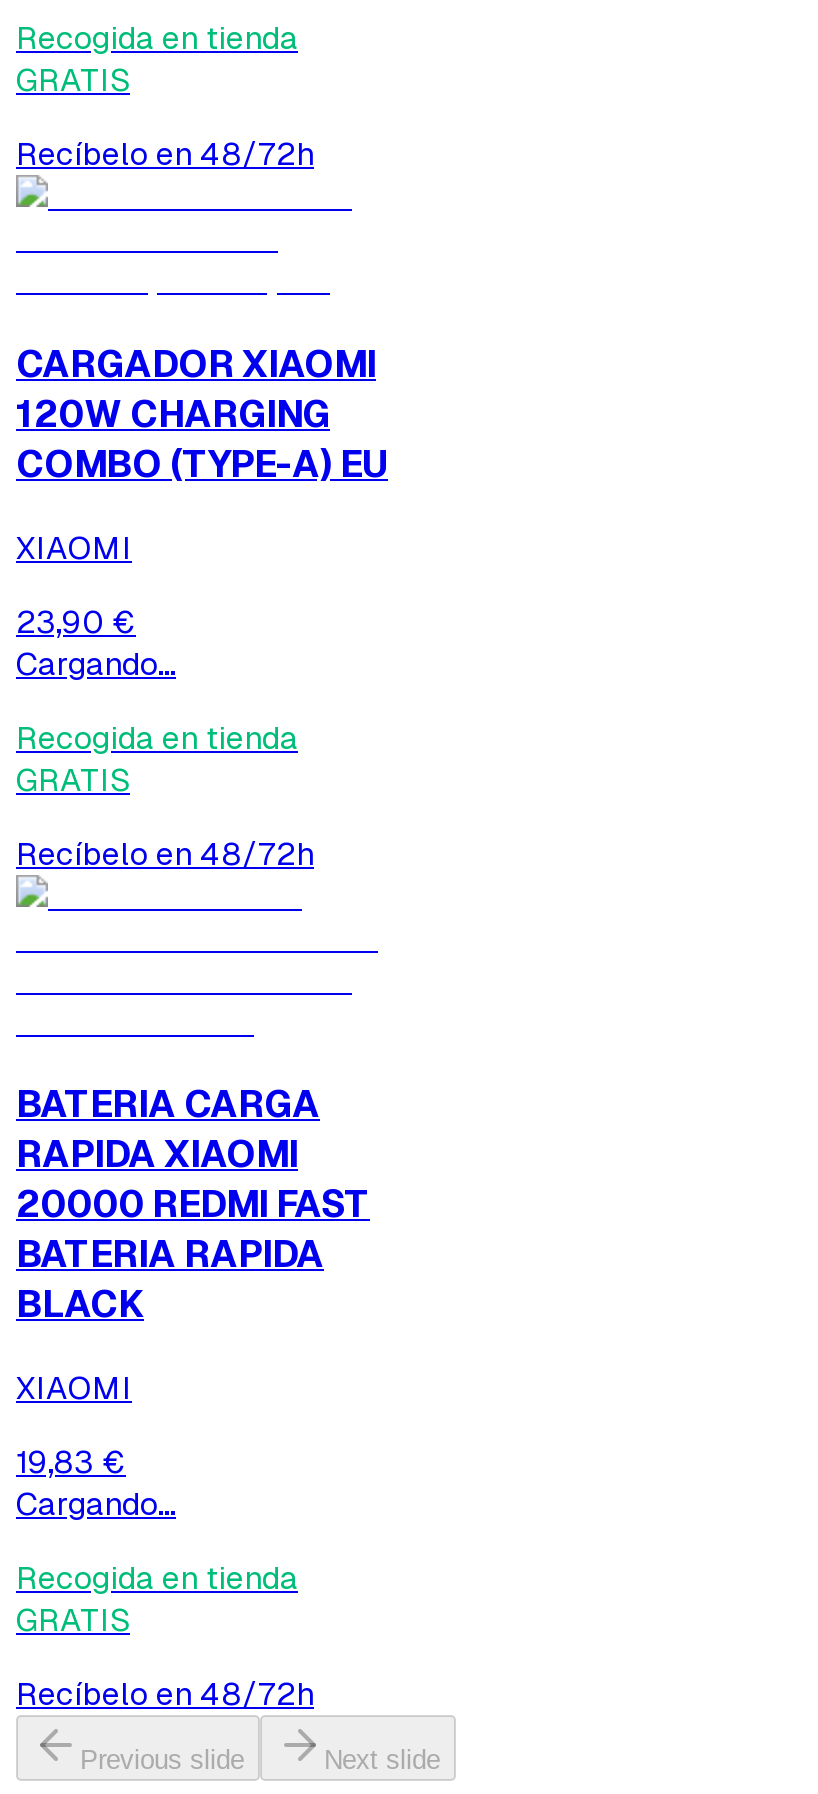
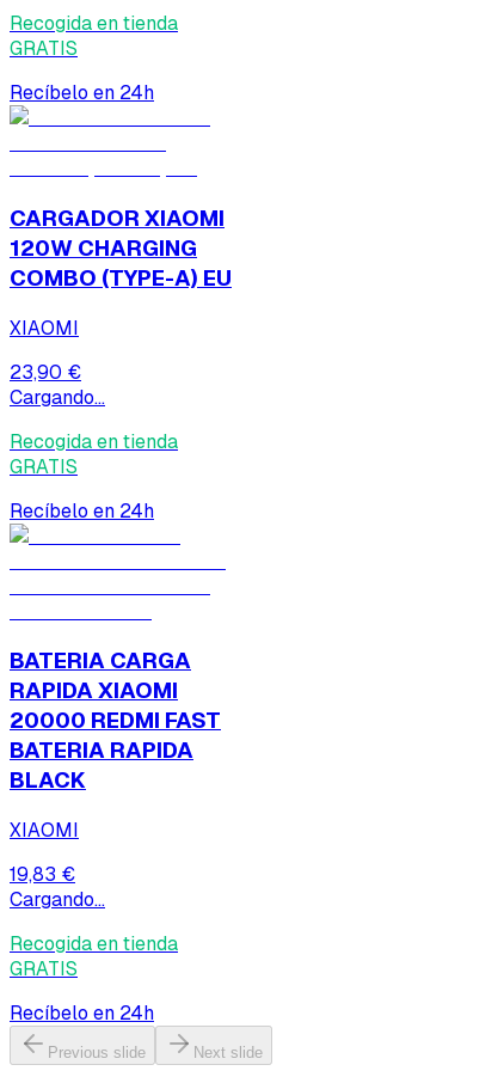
[16,134,314,176] Recíbelo en 48/72h -> [10,80,154,106] Recíbelo en 24h
[16,833,314,875] Recíbelo en 48/72h -> [10,498,154,523] Recíbelo en 24h
[16,1673,314,1715] Recíbelo en 48/72h -> [10,1001,154,1026] Recíbelo en 24h

